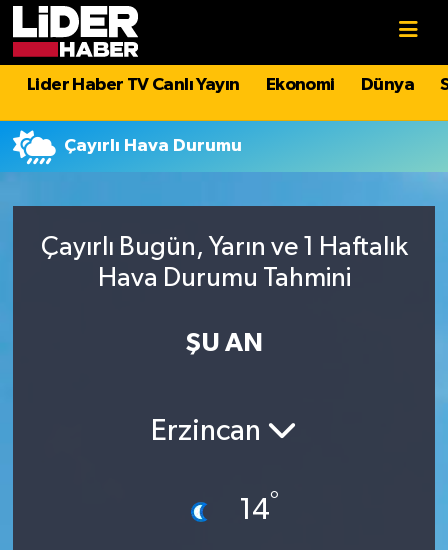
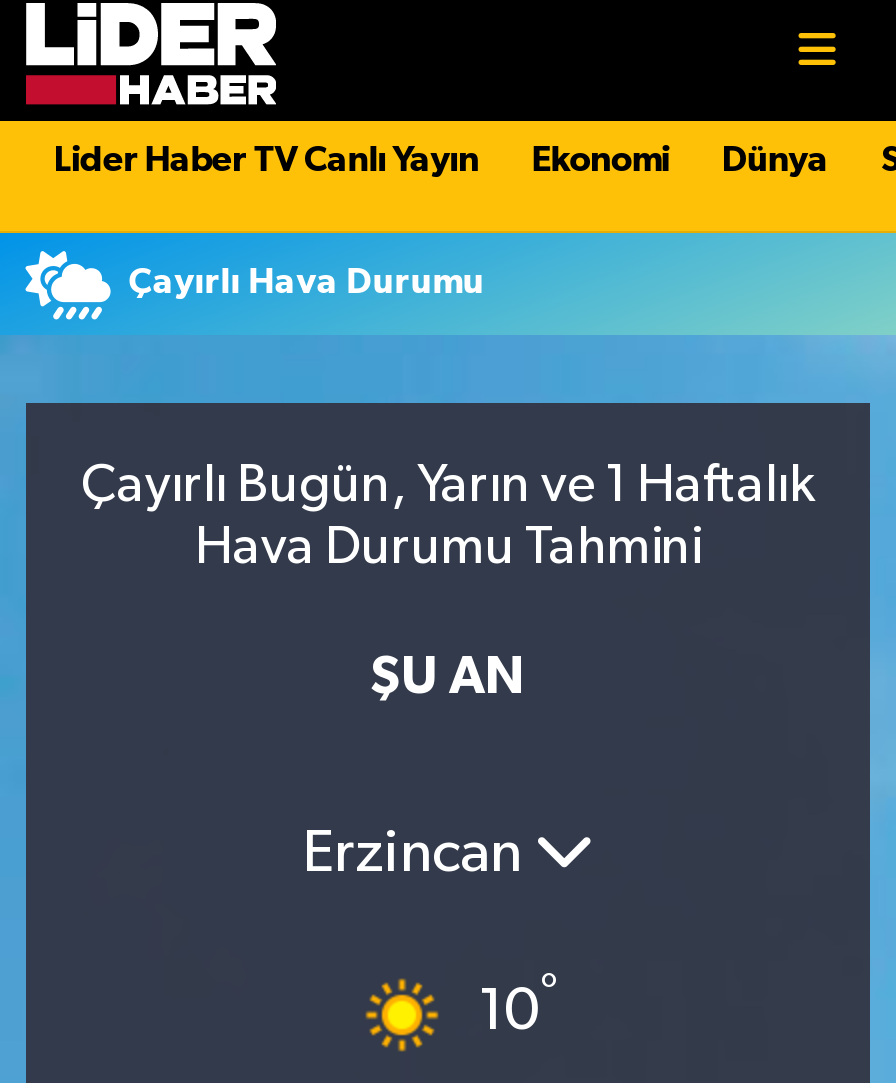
[184,490,279,529] [image] | 14° -> [364,971,558,1053] [image] | 10°

